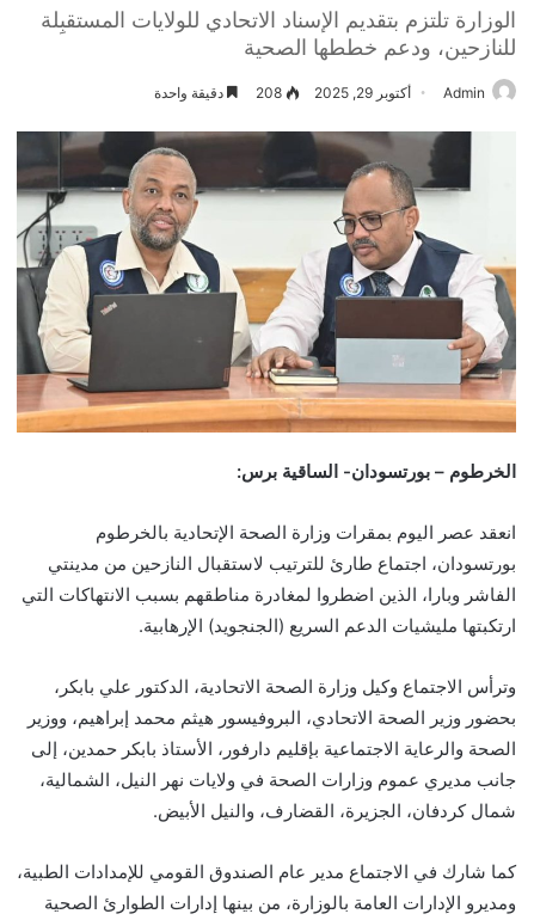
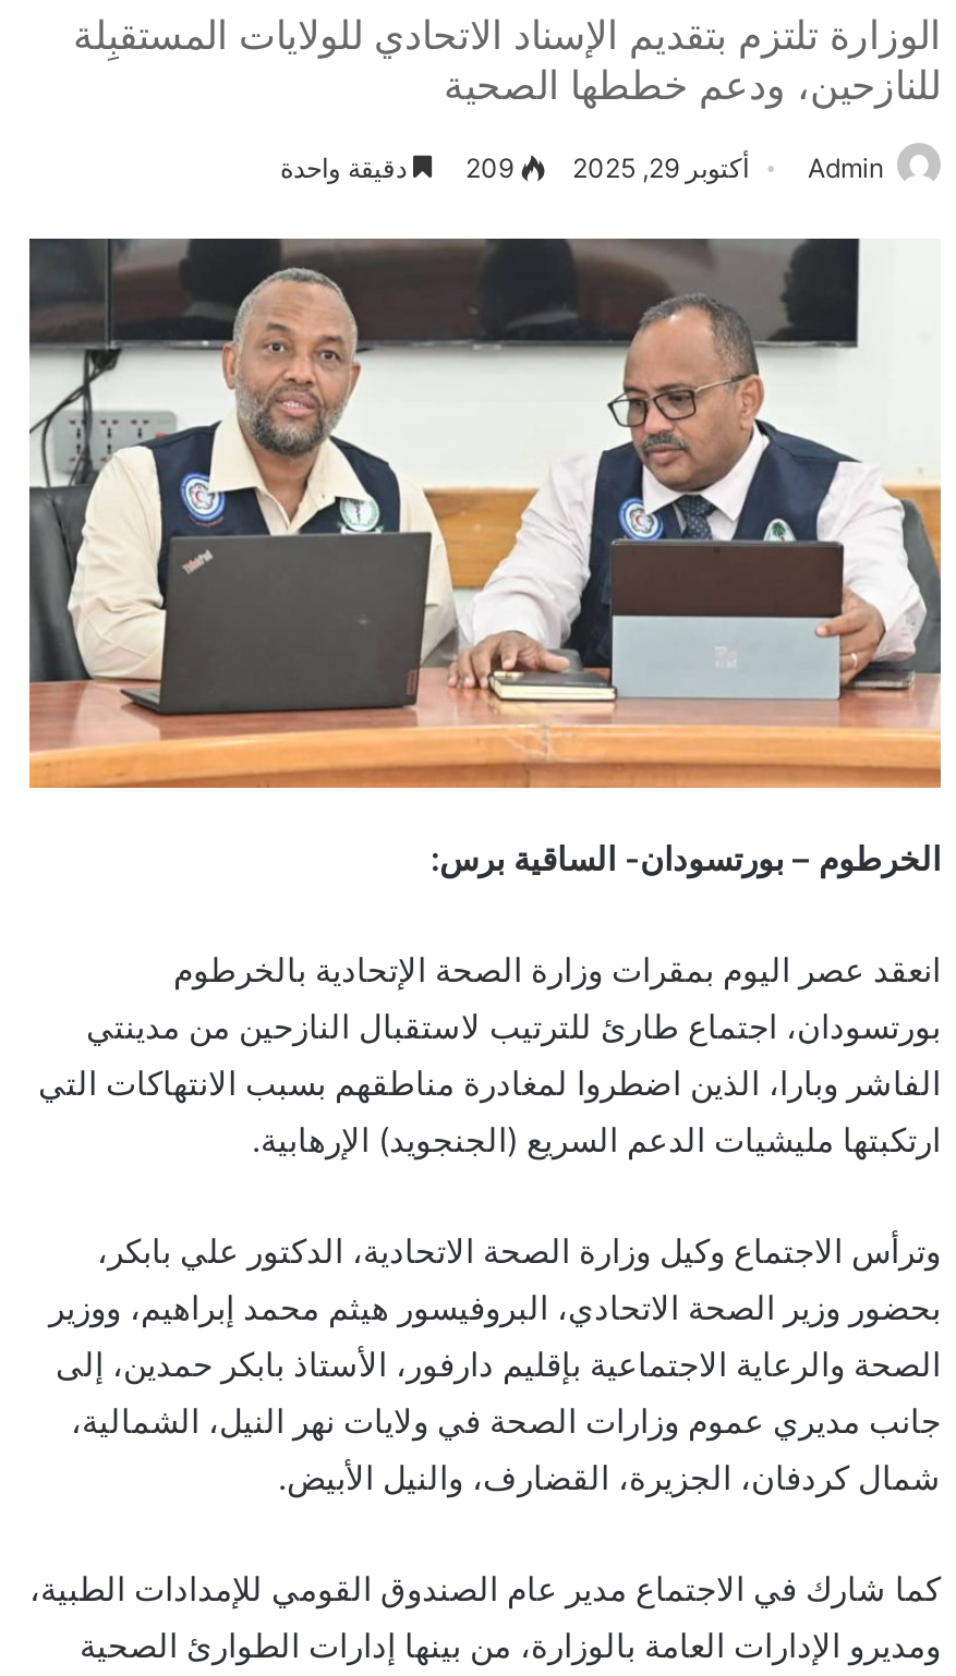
[154,84,282,102] 208 دقيقة واحدة -> [280,151,513,184] 209 دقيقة واحدة

